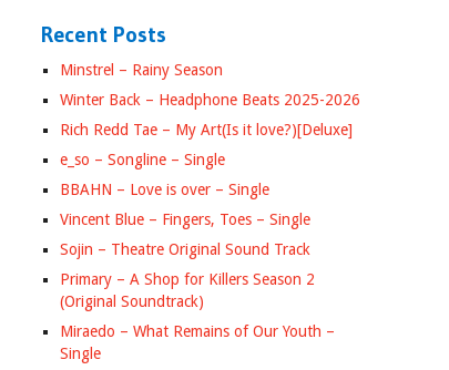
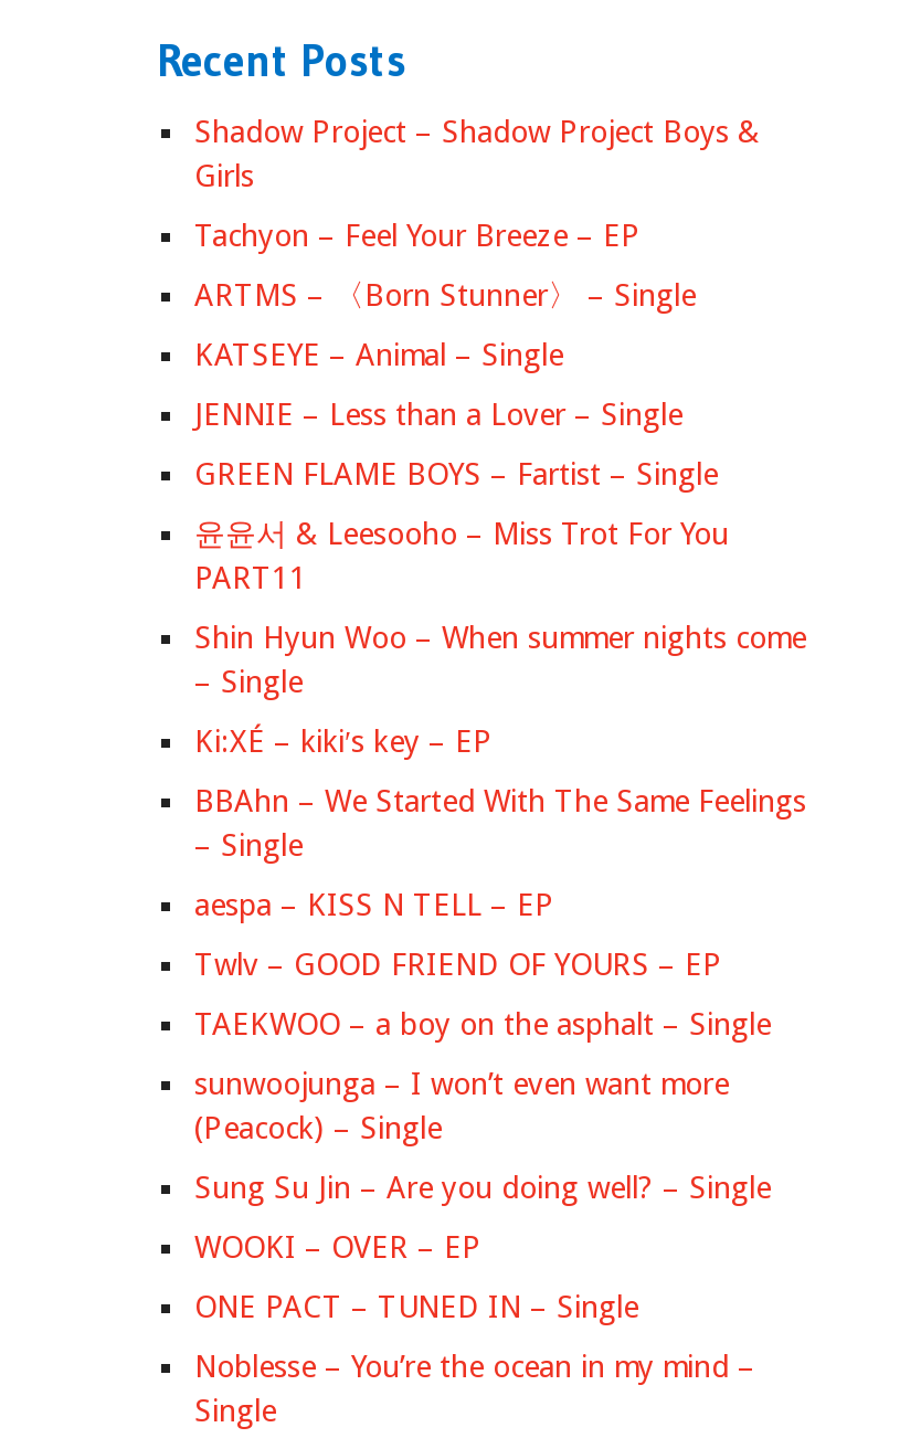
[60,61,360,340] Minstrel – Rainy Season | Winter Back – Headphone Beats 2025-2026 | Rich Redd Tae – My Art(Is it love?)[Deluxe] | e_so – Songline – Single | BBAHN – Love is over – Single | Vincent Blue – Fingers, Toes – Single | Sojin – Theatre Original Sound Track | Primary – A Shop for Killers Season 2 | (Original Soundtrack) | Miraedo – What Remains of Our Youth – -> [194,114,806,1384] Shadow Project – Shadow Project Boys & | Girls | Tachyon – Feel Your Breeze – EP | ARTMS – 〈Born Stunner〉 – Single | KATSEYE – Animal – Single | JENNIE – Less than a Lover – Single | GREEN FLAME BOYS – Fartist – Single | 윤윤서 & Leesooho – Miss Trot For You | PART11 | Shin Hyun Woo – When summer nights come | – Single | Ki:XÉ – kiki′s key – EP | BBAhn – We Started With The Same Feelings | – Single | aespa – KISS N TELL – EP | Twlv – GOOD FRIEND OF YOURS – EP | TAEKWOO – a boy on the asphalt – Single | sunwoojunga – I won’t even want more | (Peacock) – Single | Sung Su Jin – Are you doing well? – Single | WOOKI – OVER – EP | ONE PACT – TUNED IN – Single | Noblesse – You’re the ocean in my mind –

